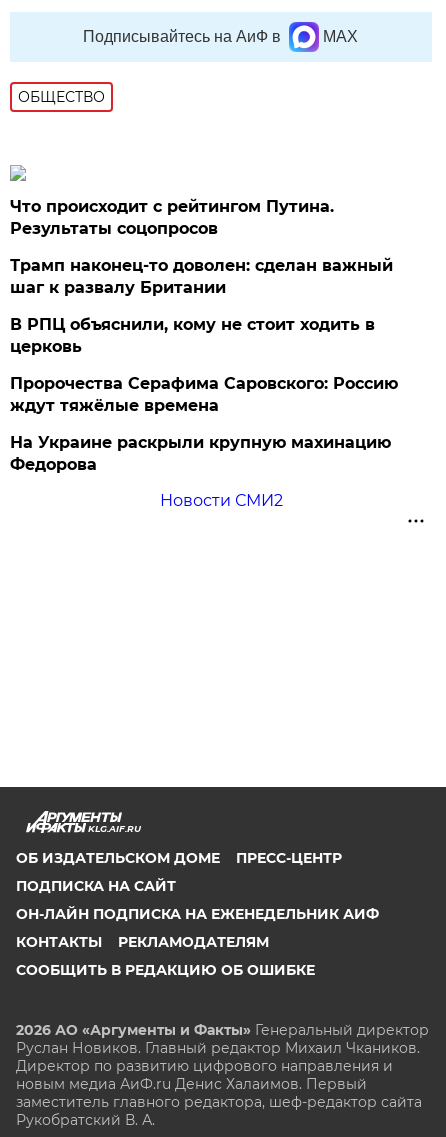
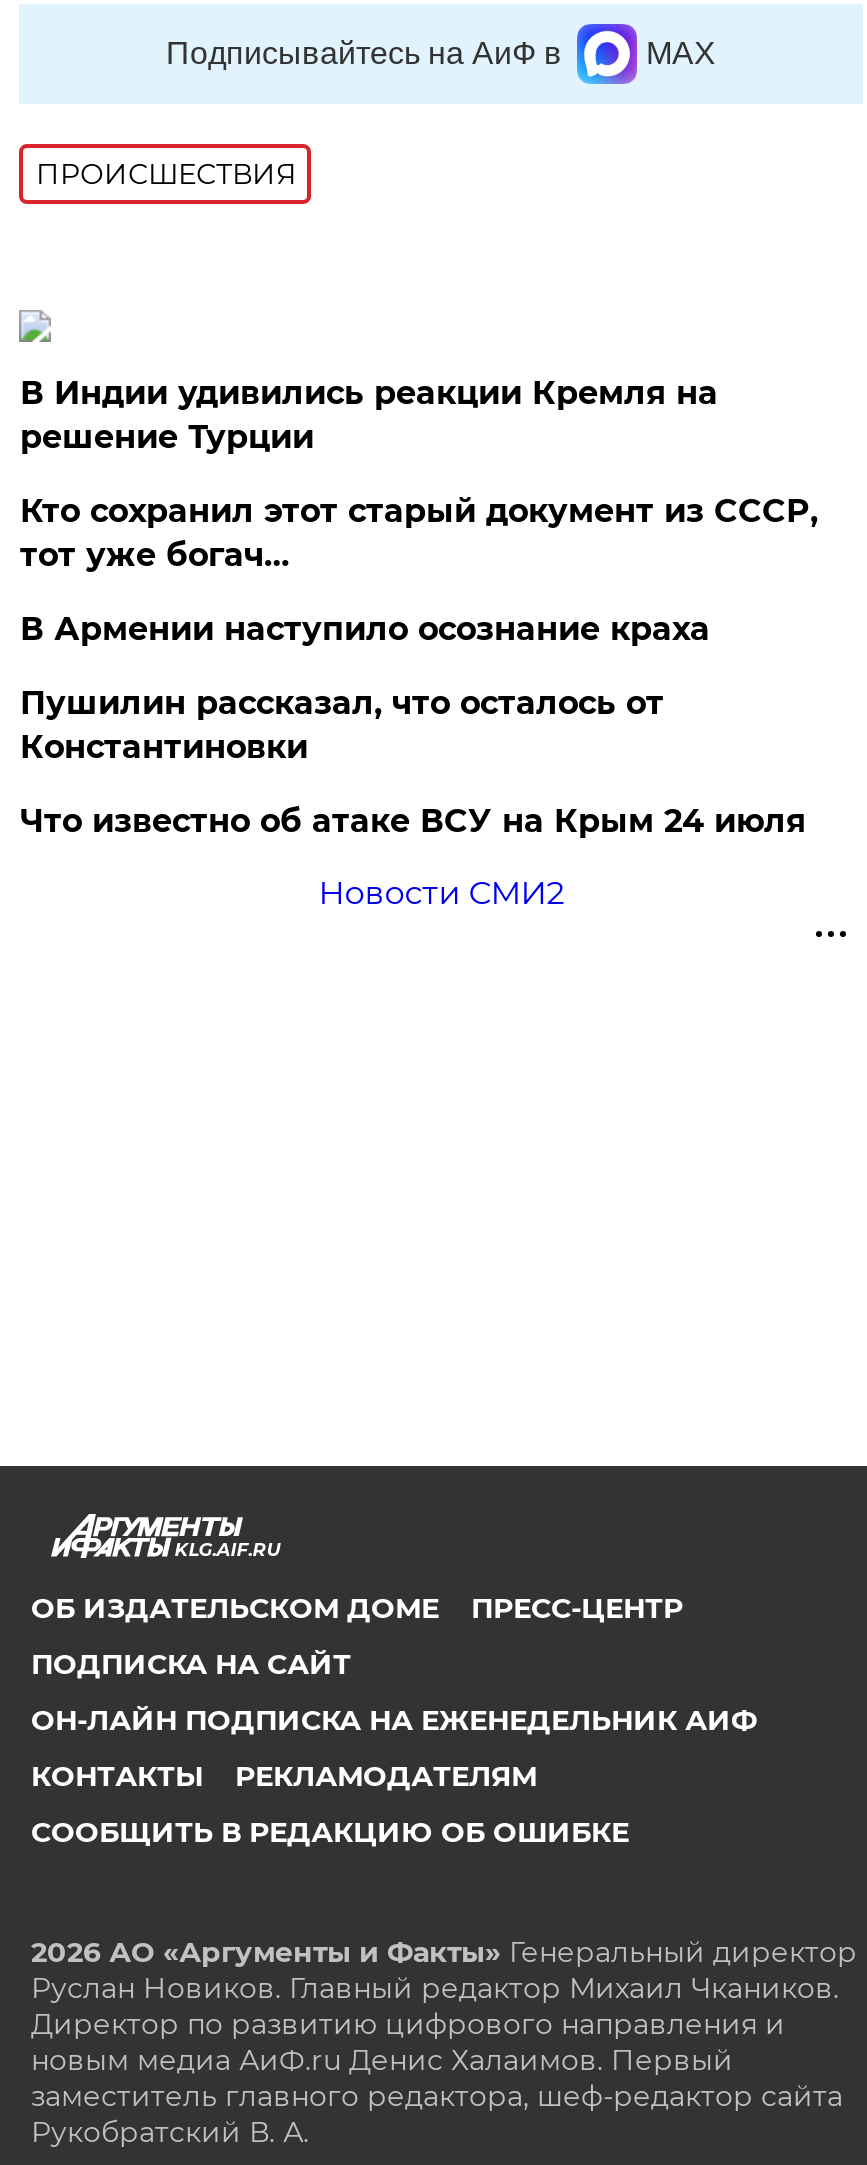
[18,88,105,106] ОБЩЕСТВО -> [36,156,296,192] ПРОИСШЕСТВИЯ
[10,197,334,238] Что происходит с рейтингом Путина. | Результаты соцопросов -> [20,374,718,456] В Индии удивились реакции Кремля на | решение Турции
[10,256,393,297] Трамп наконец-то доволен: сделан важный | шаг к развалу Британии -> [20,492,818,574] Кто сохранил этот старый документ из СССР, | тот уже богач…
[10,315,375,356] В РПЦ объяснили, кому не стоит ходить в | церковь -> [20,610,710,648] В Армении наступило осознание краха
[10,374,398,415] Пророчества Серафима Саровского: Россию | ждут тяжёлые времена -> [20,684,664,766] Пушилин рассказал, что осталось от | Константиновки
[10,433,391,474] На Украине раскрыли крупную махинацию | Федорова -> [20,802,806,840] Что известно об атаке ВСУ на Крым 24 июля

